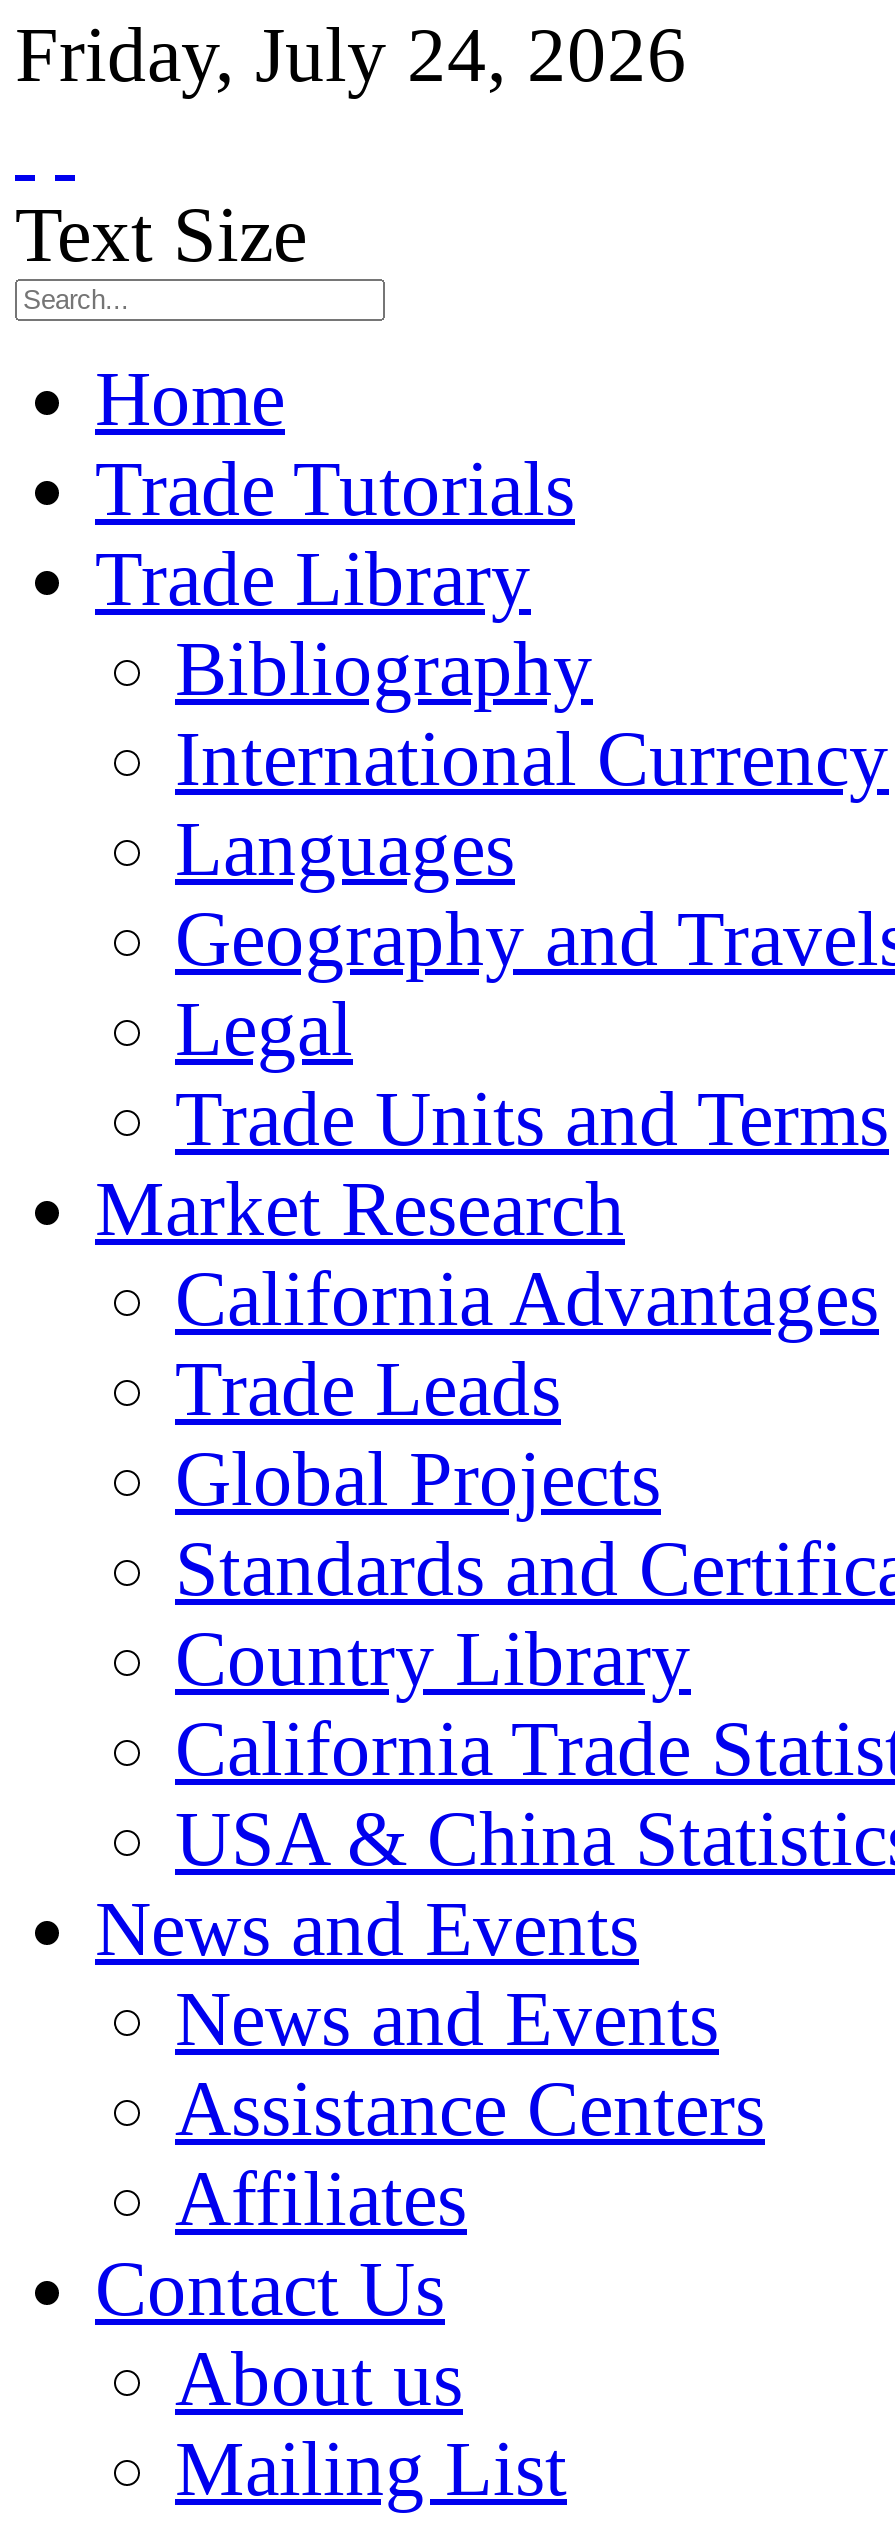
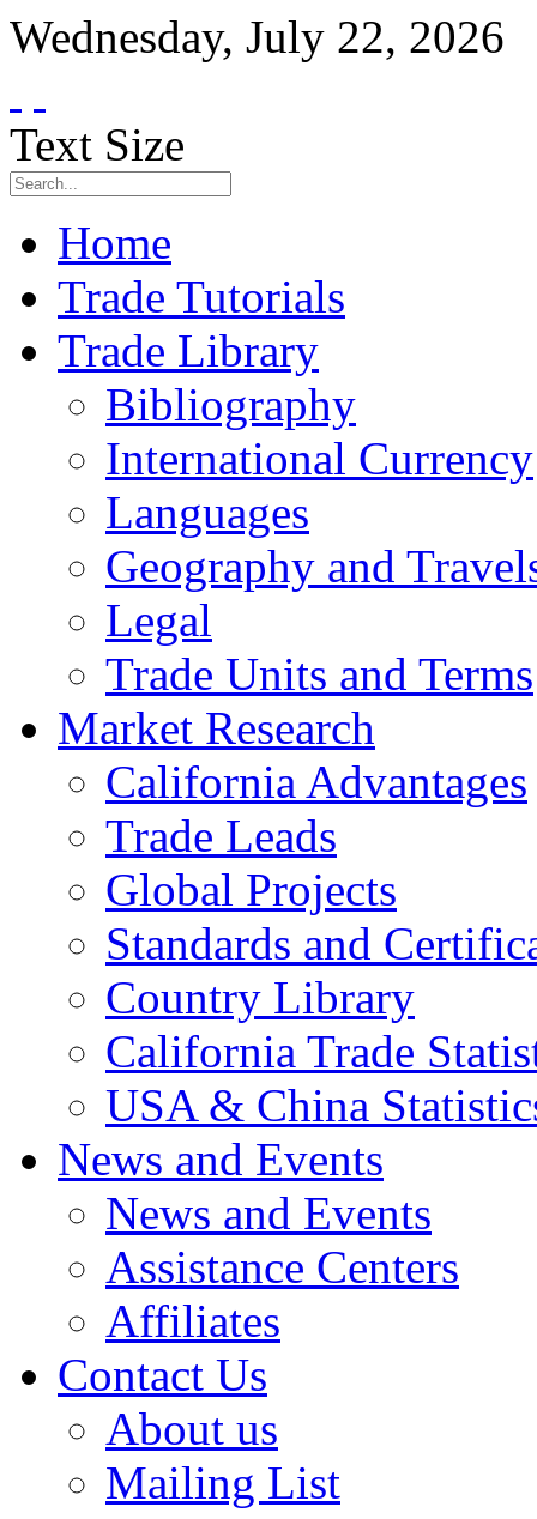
[15,11,687,97] Friday, July 24, 2026 -> [10,11,505,62] Wednesday, July 22, 2026

